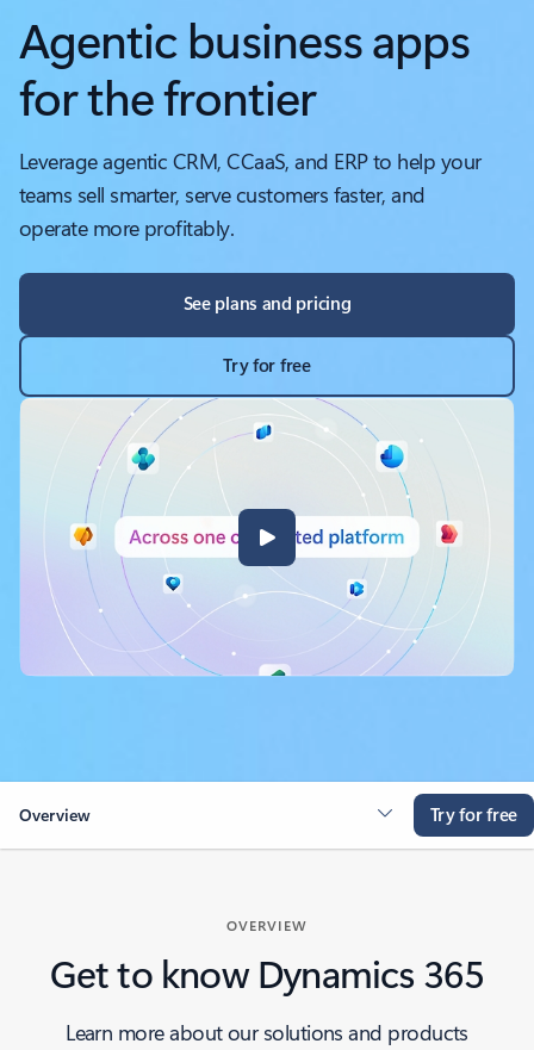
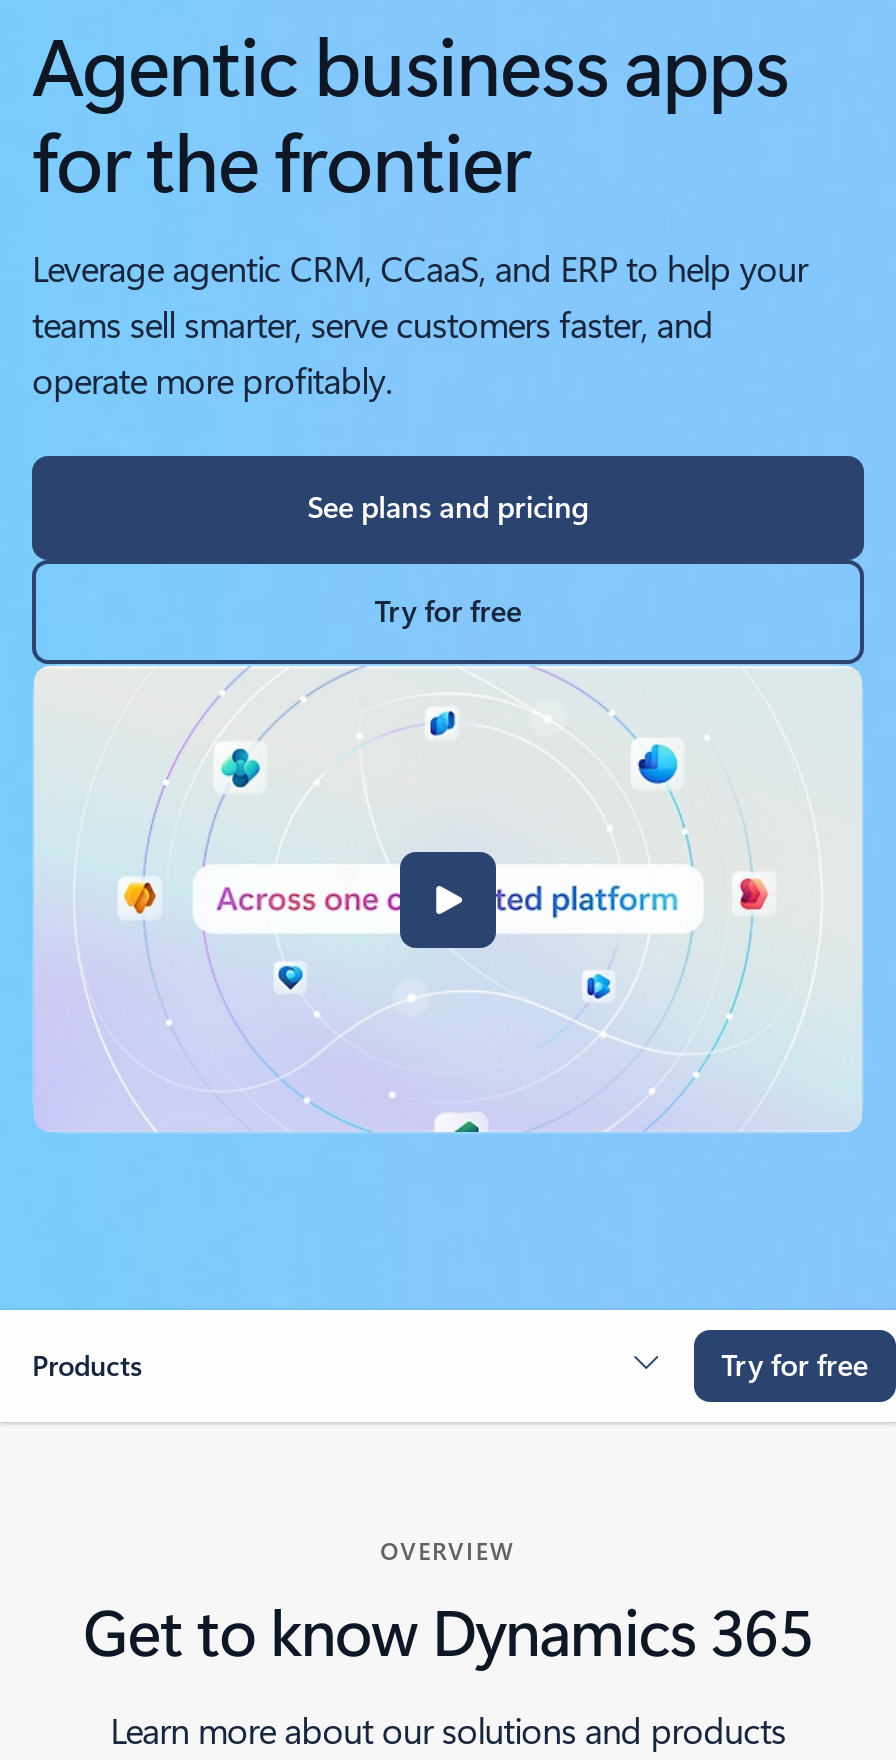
[19,804,91,826] Overview -> [32,1346,142,1384] Products

